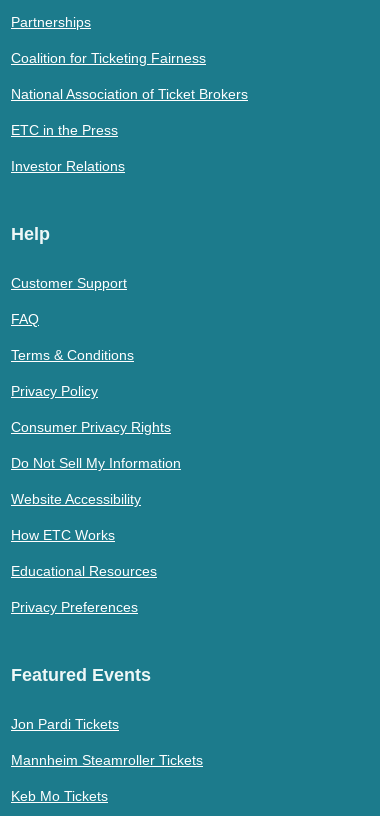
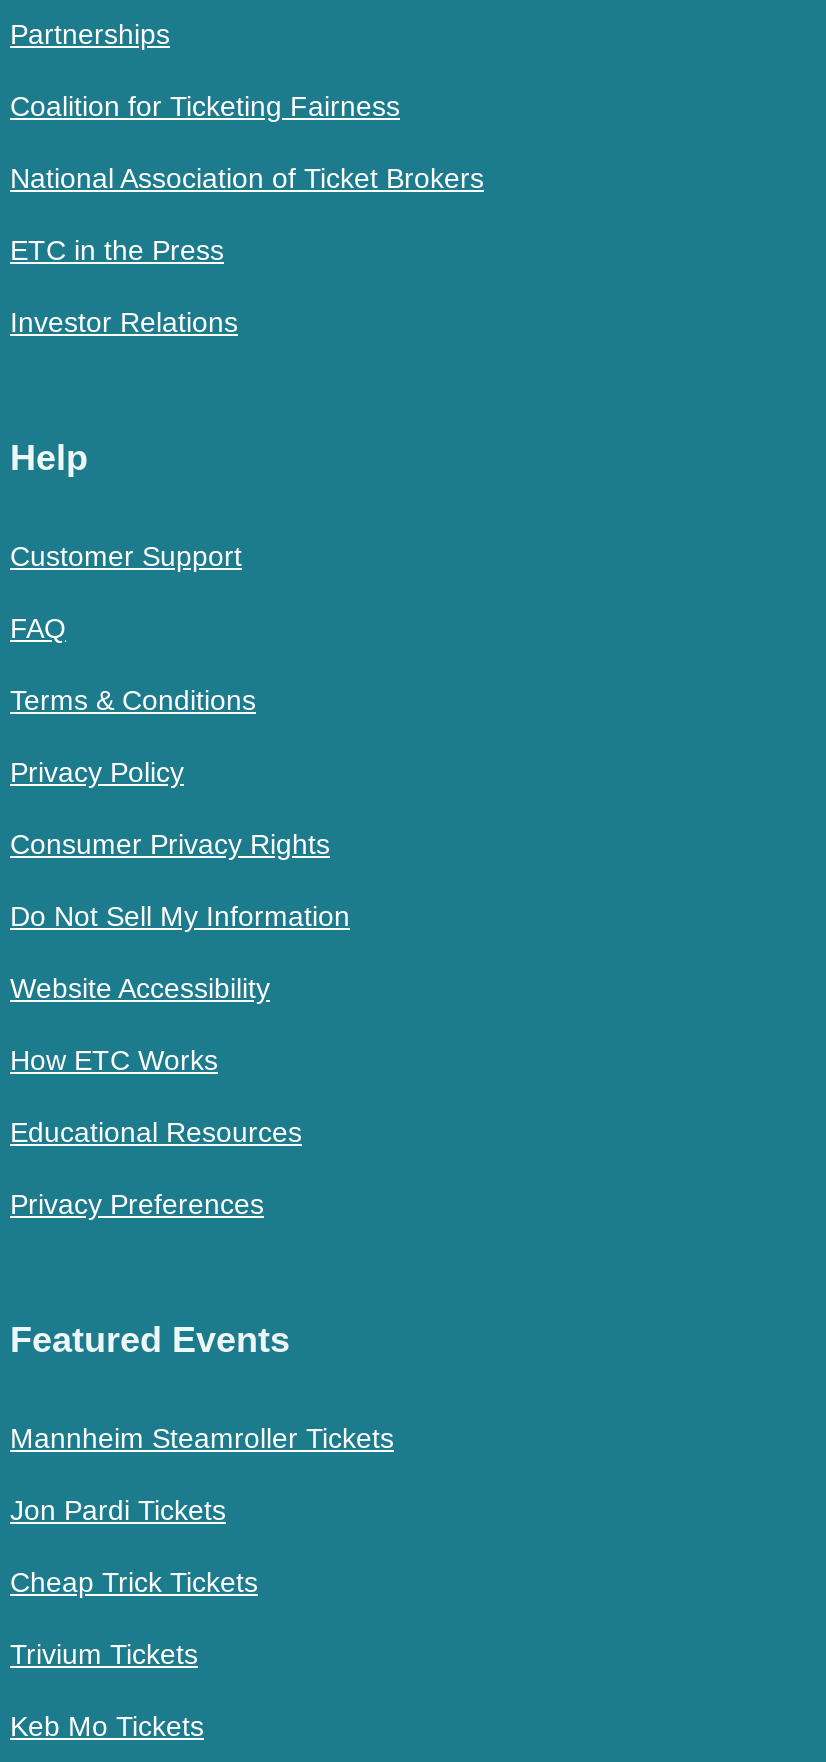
none -> [10,1565,258,1669] Cheap Trick Tickets | Trivium Tickets
moved [11,751,203,767] -> [10,1421,394,1453]: Mannheim Steamroller Tickets

